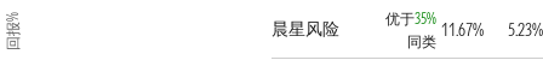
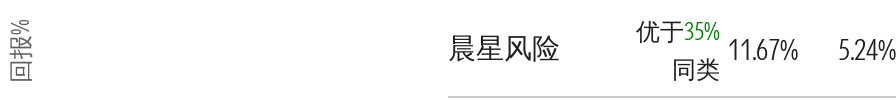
[441,19,543,41] 11.67% 5.23% -> [728,32,896,68] 11.67% 5.24%

